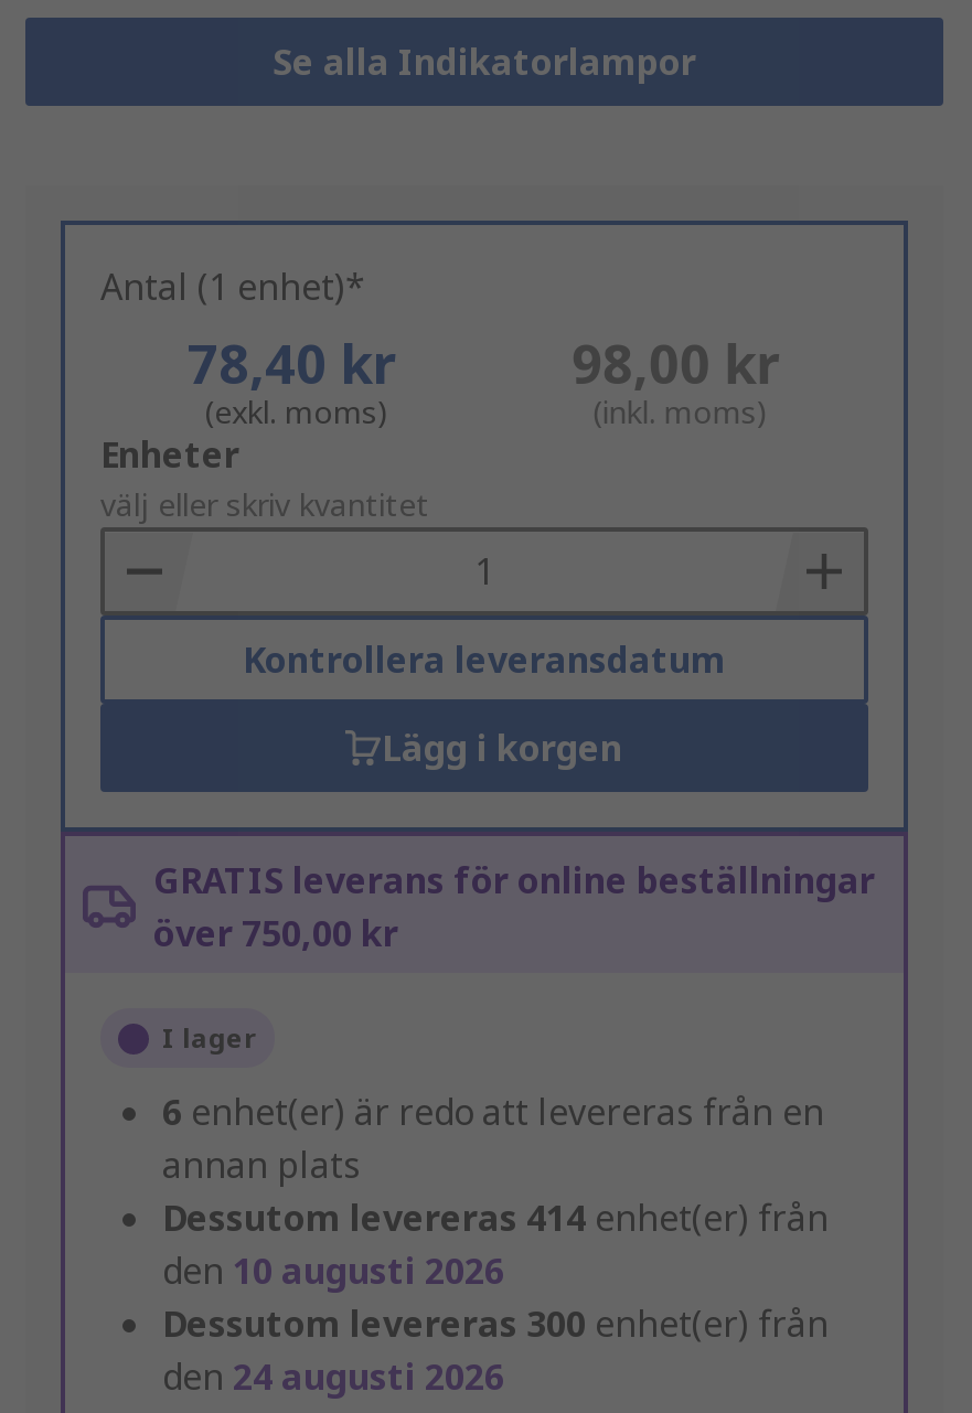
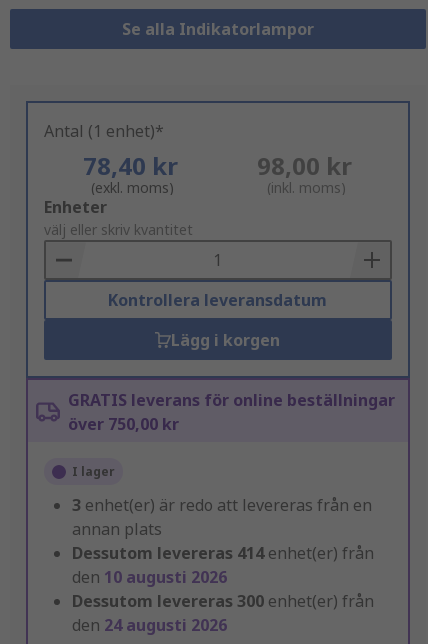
[162,1089,824,1137] 6 enhet(er) är redo att levereras från en -> [72,494,372,516] 3 enhet(er) är redo att levereras från en

